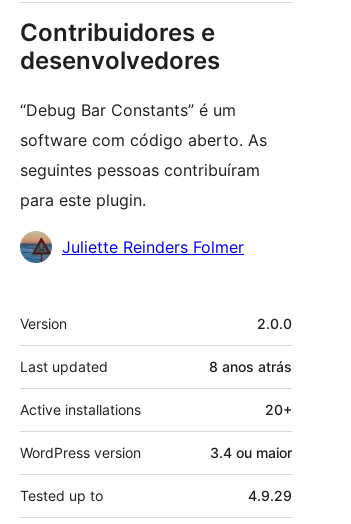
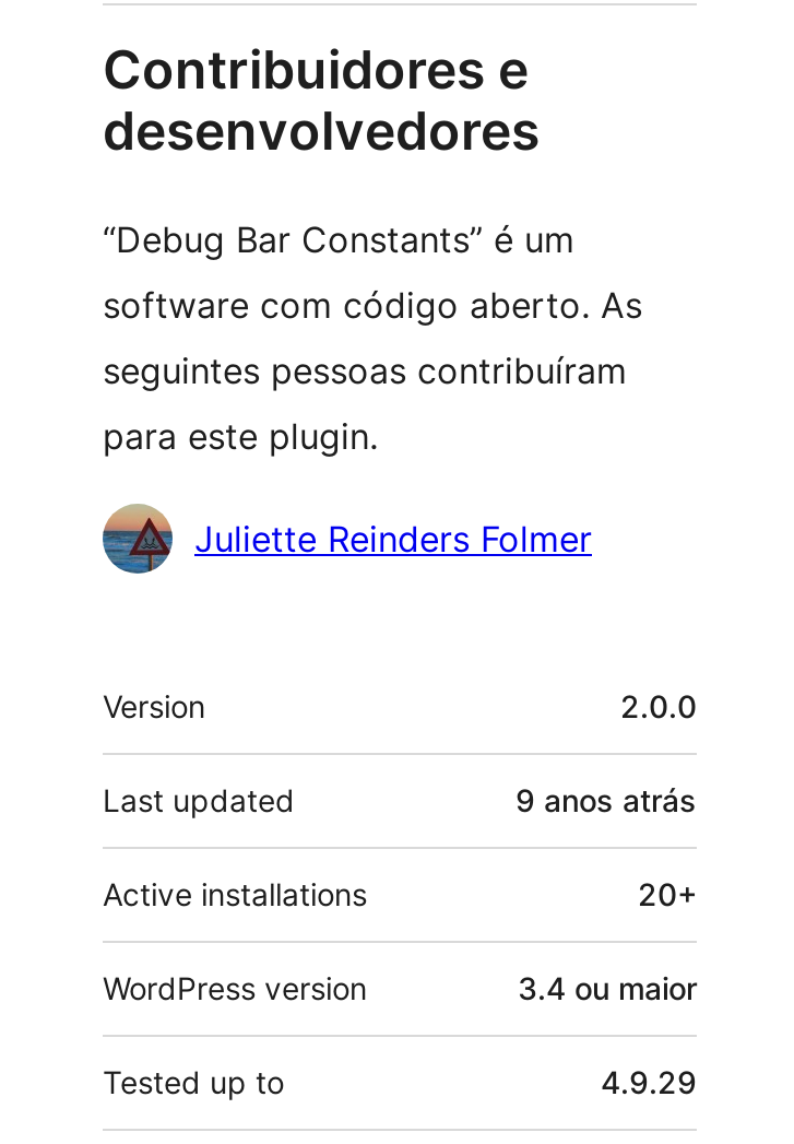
[209,358,292,375] 8 anos atrás -> [515,782,697,819] 9 anos atrás

